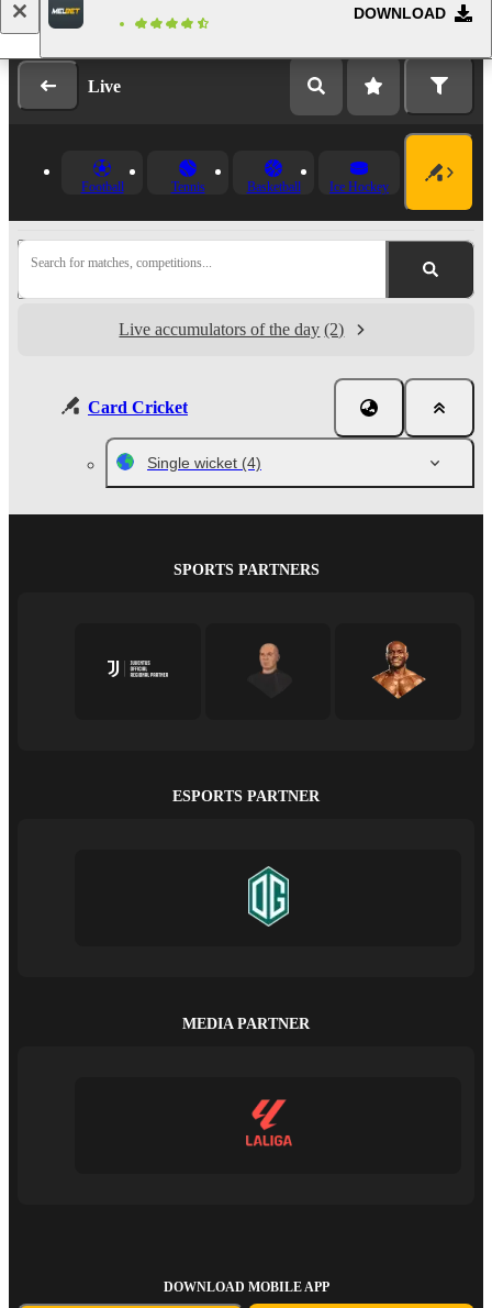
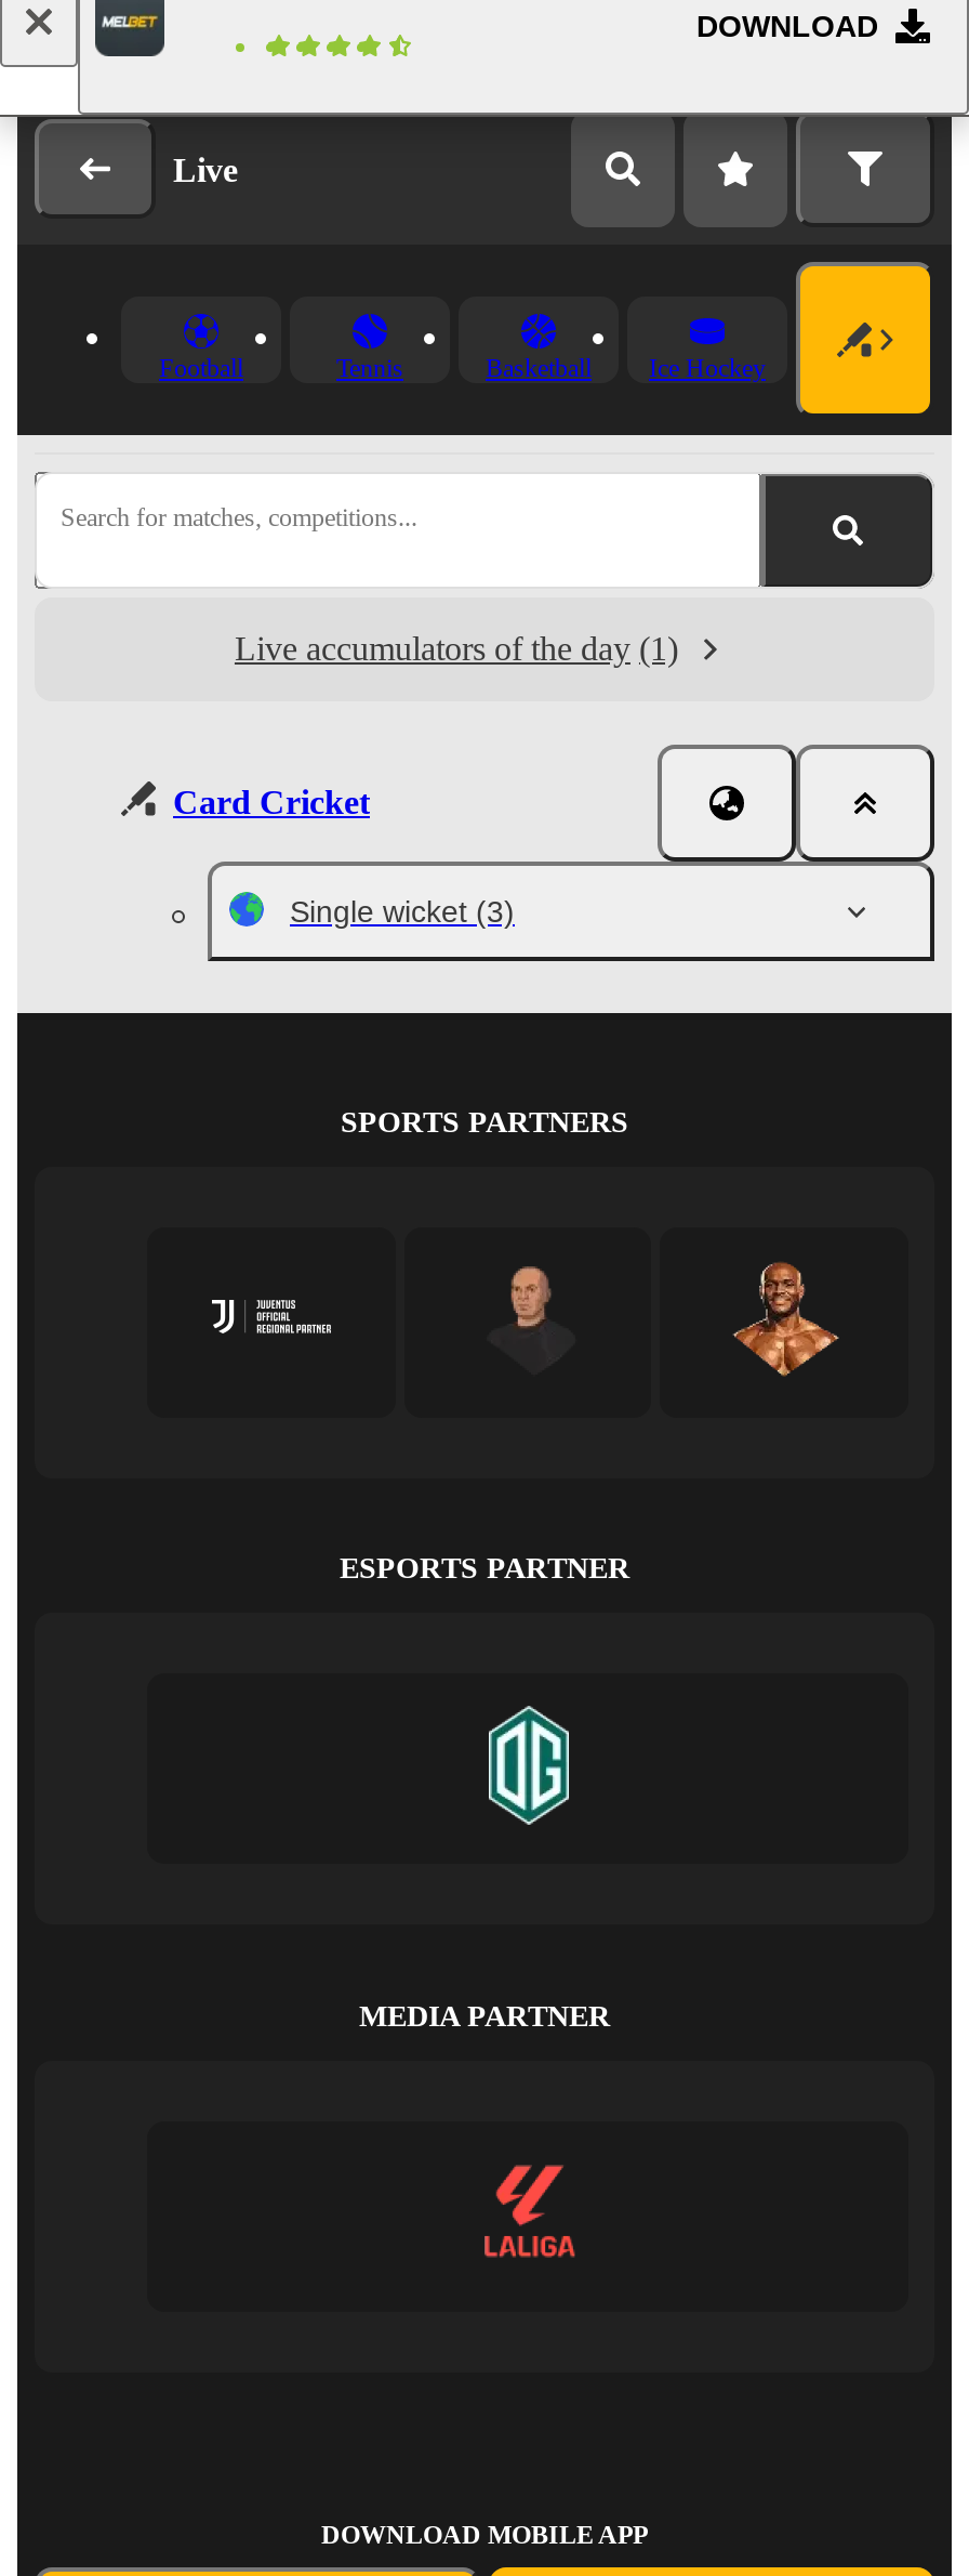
[119,320,344,339] Live accumulators of the day (2) -> [235,630,678,667] Live accumulators of the day (1)
[147,454,261,472] Single wicket (4) -> [290,894,515,929] Single wicket (3)

